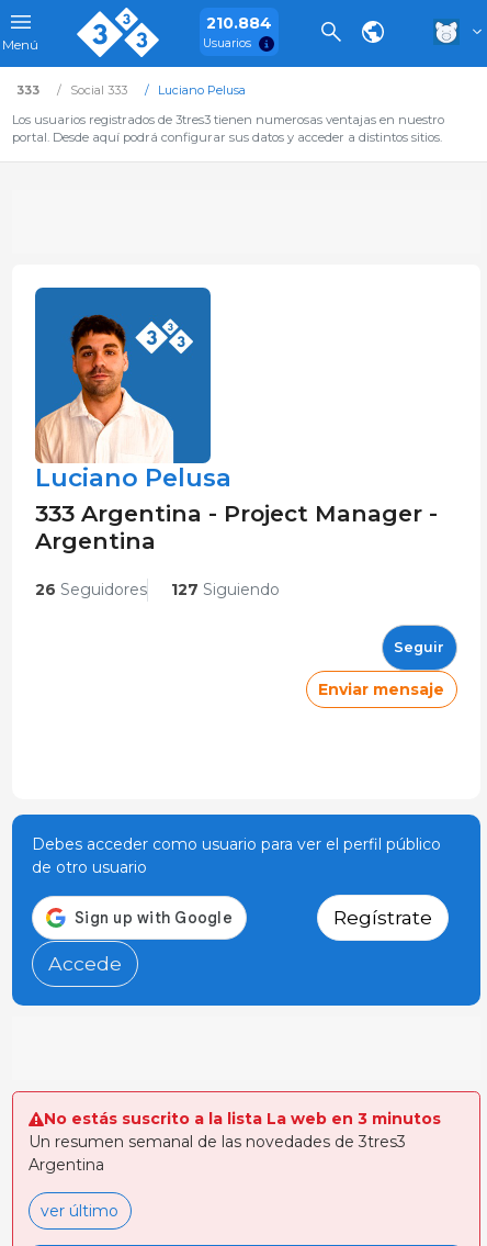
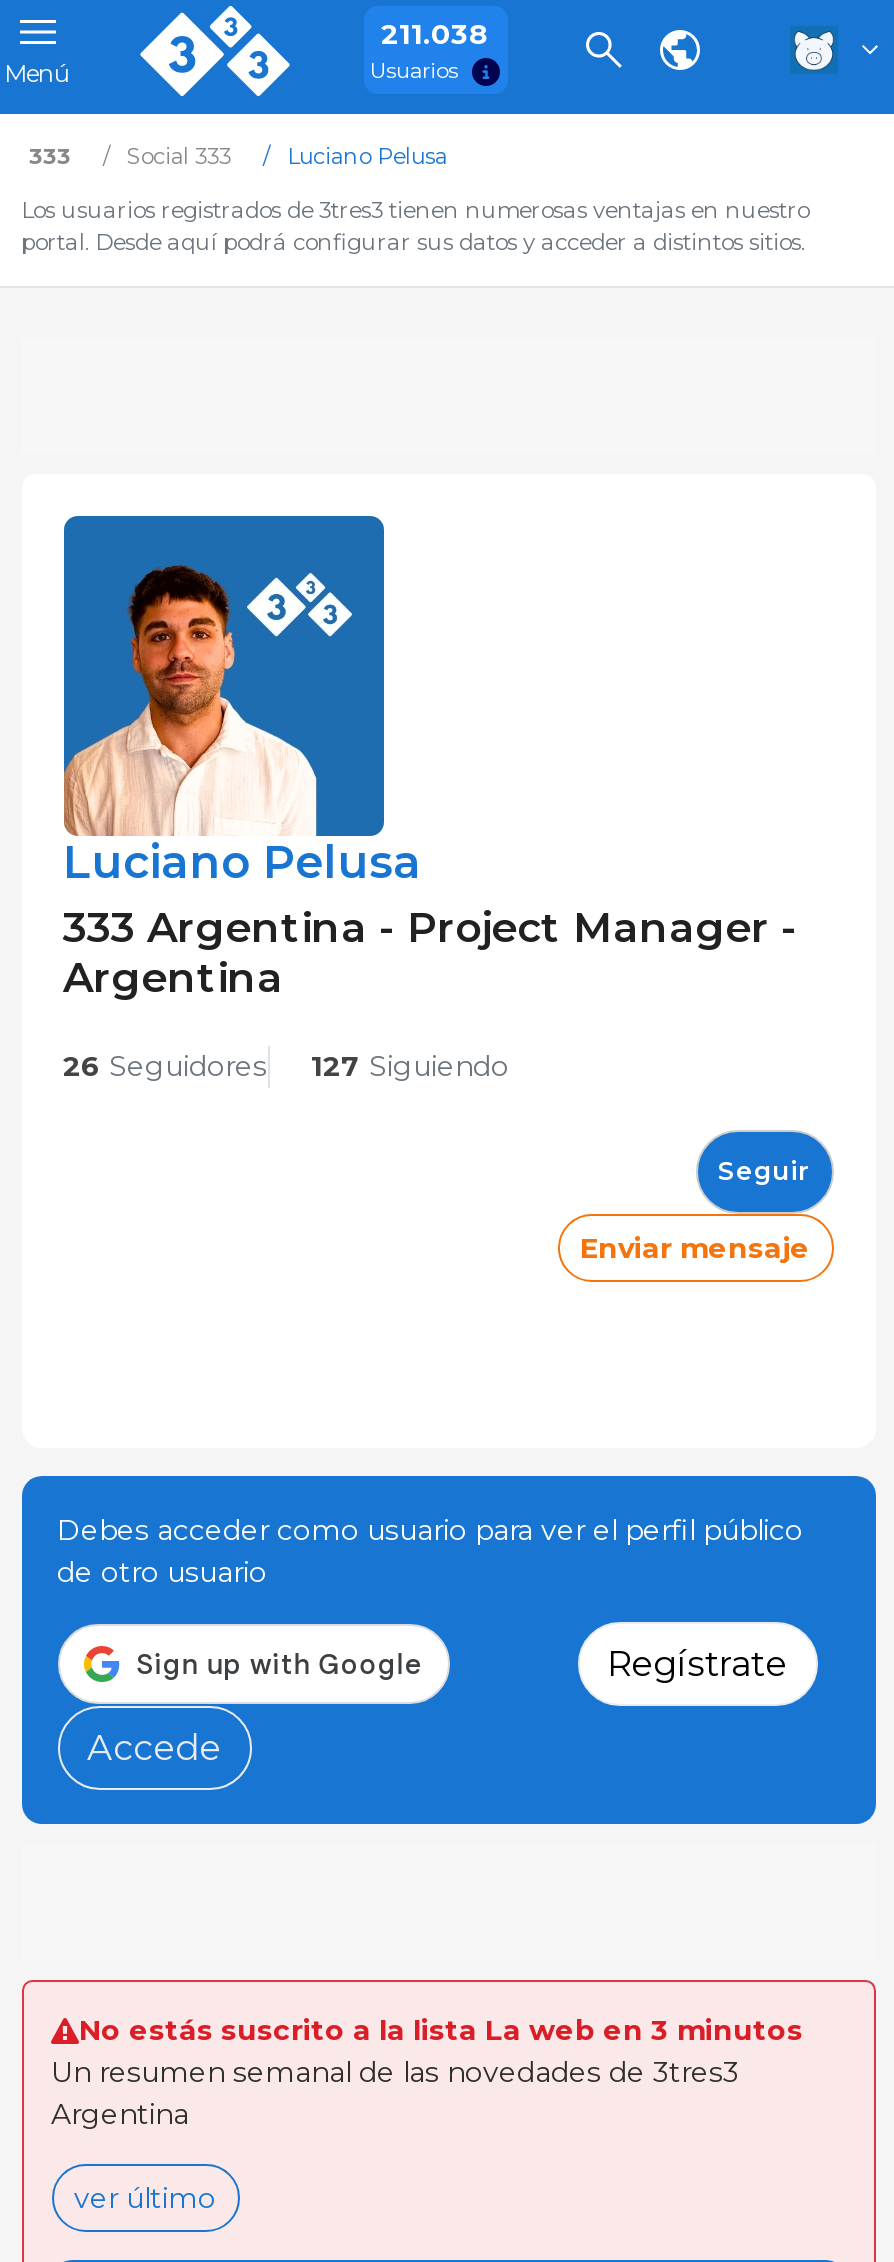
[206,13,271,32] 210.884 -> [381,15,489,51] 211.038

